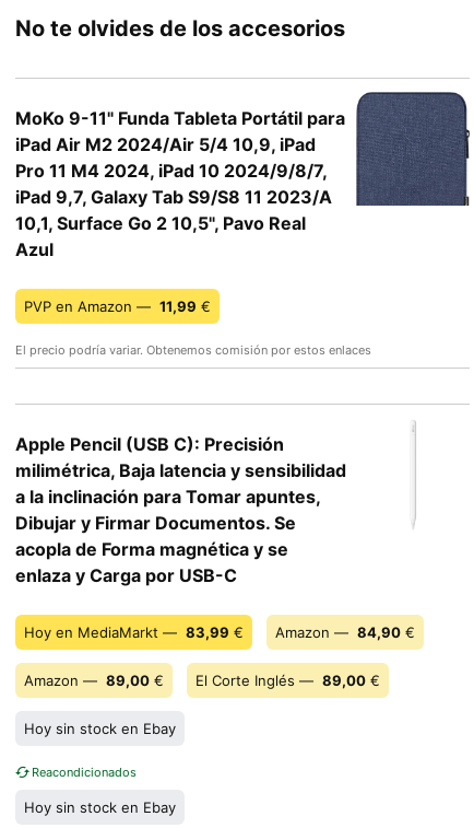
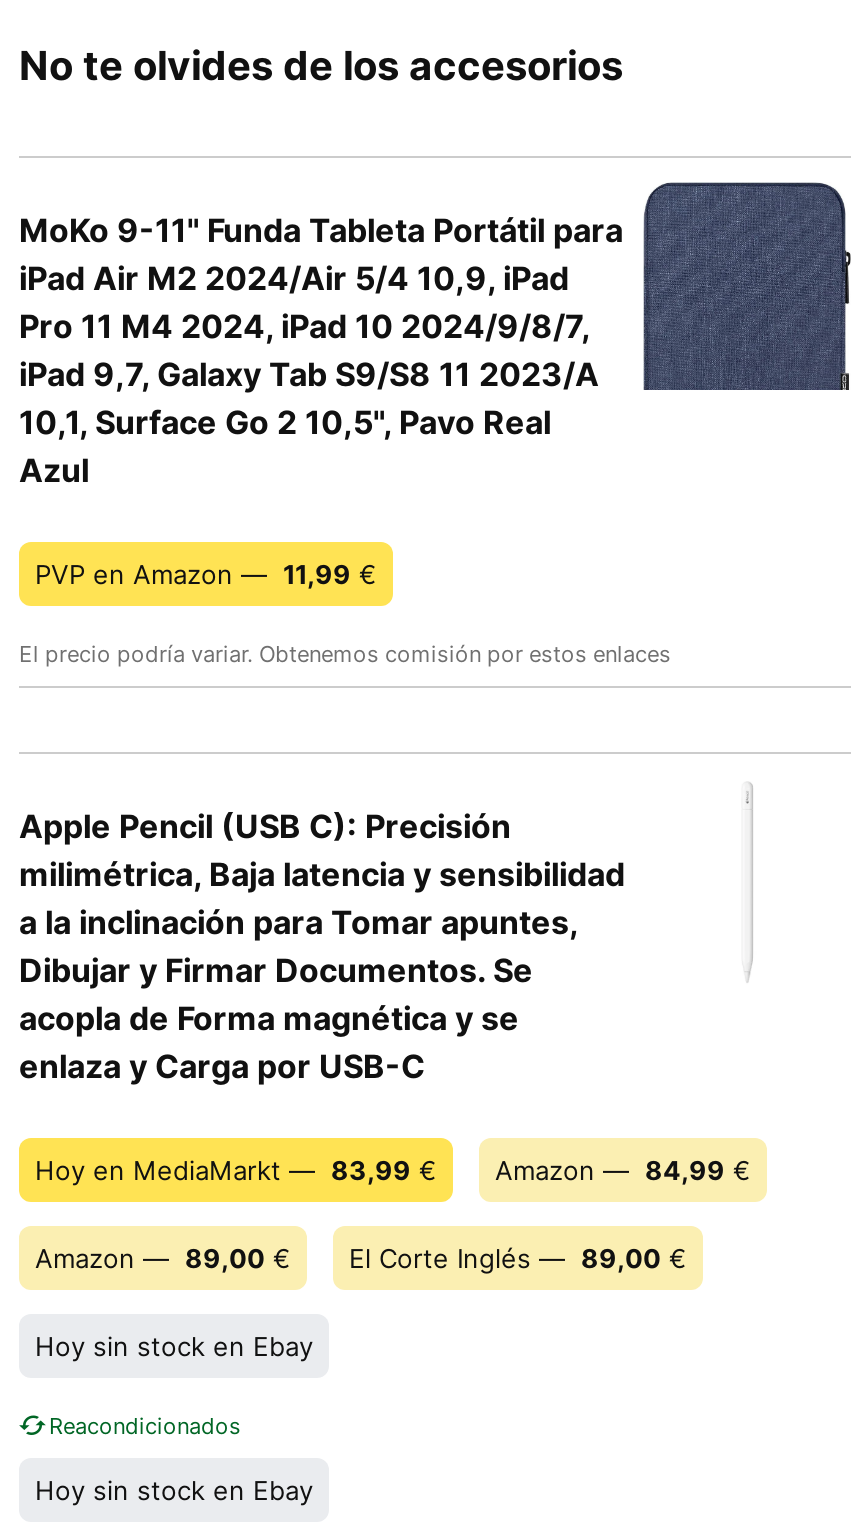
[24,623,415,641] Hoy en MediaMarkt — 83,99 € Amazon — 84,90 € -> [35,1154,751,1186] Hoy en MediaMarkt — 83,99 € Amazon — 84,99 €

